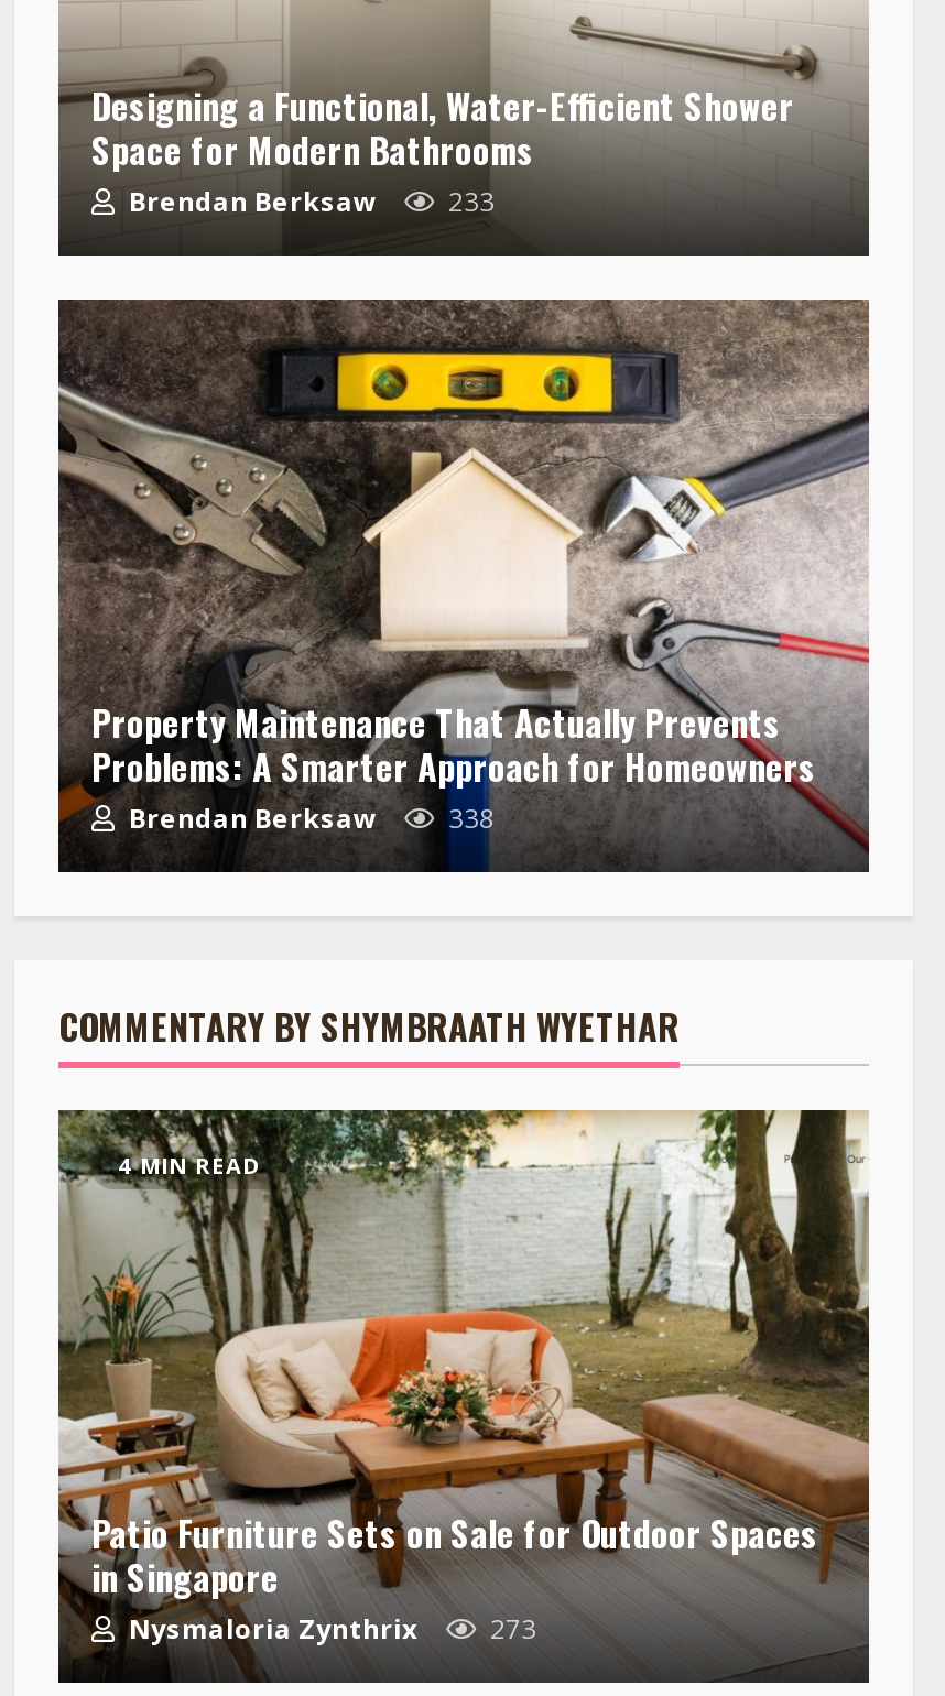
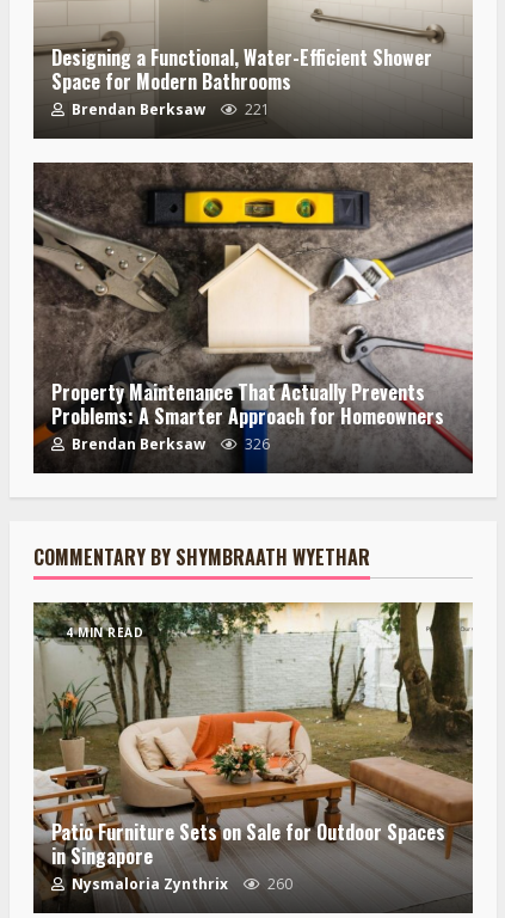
[122,182,495,220] Brendan Berksaw 233 -> [68,99,270,119] Brendan Berksaw 221
[122,799,495,836] Brendan Berksaw 338 -> [68,434,270,454] Brendan Berksaw 326
[122,1609,536,1647] Nysmaloria Zynthrix 273 -> [68,873,292,894] Nysmaloria Zynthrix 260

